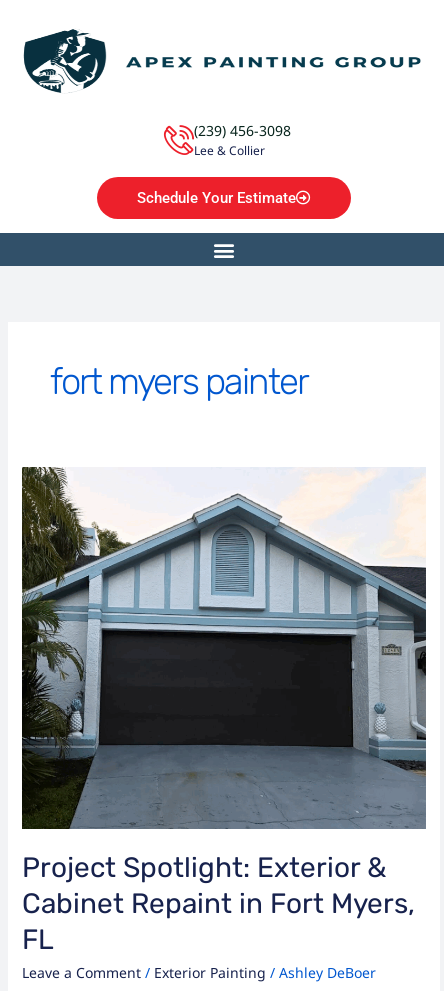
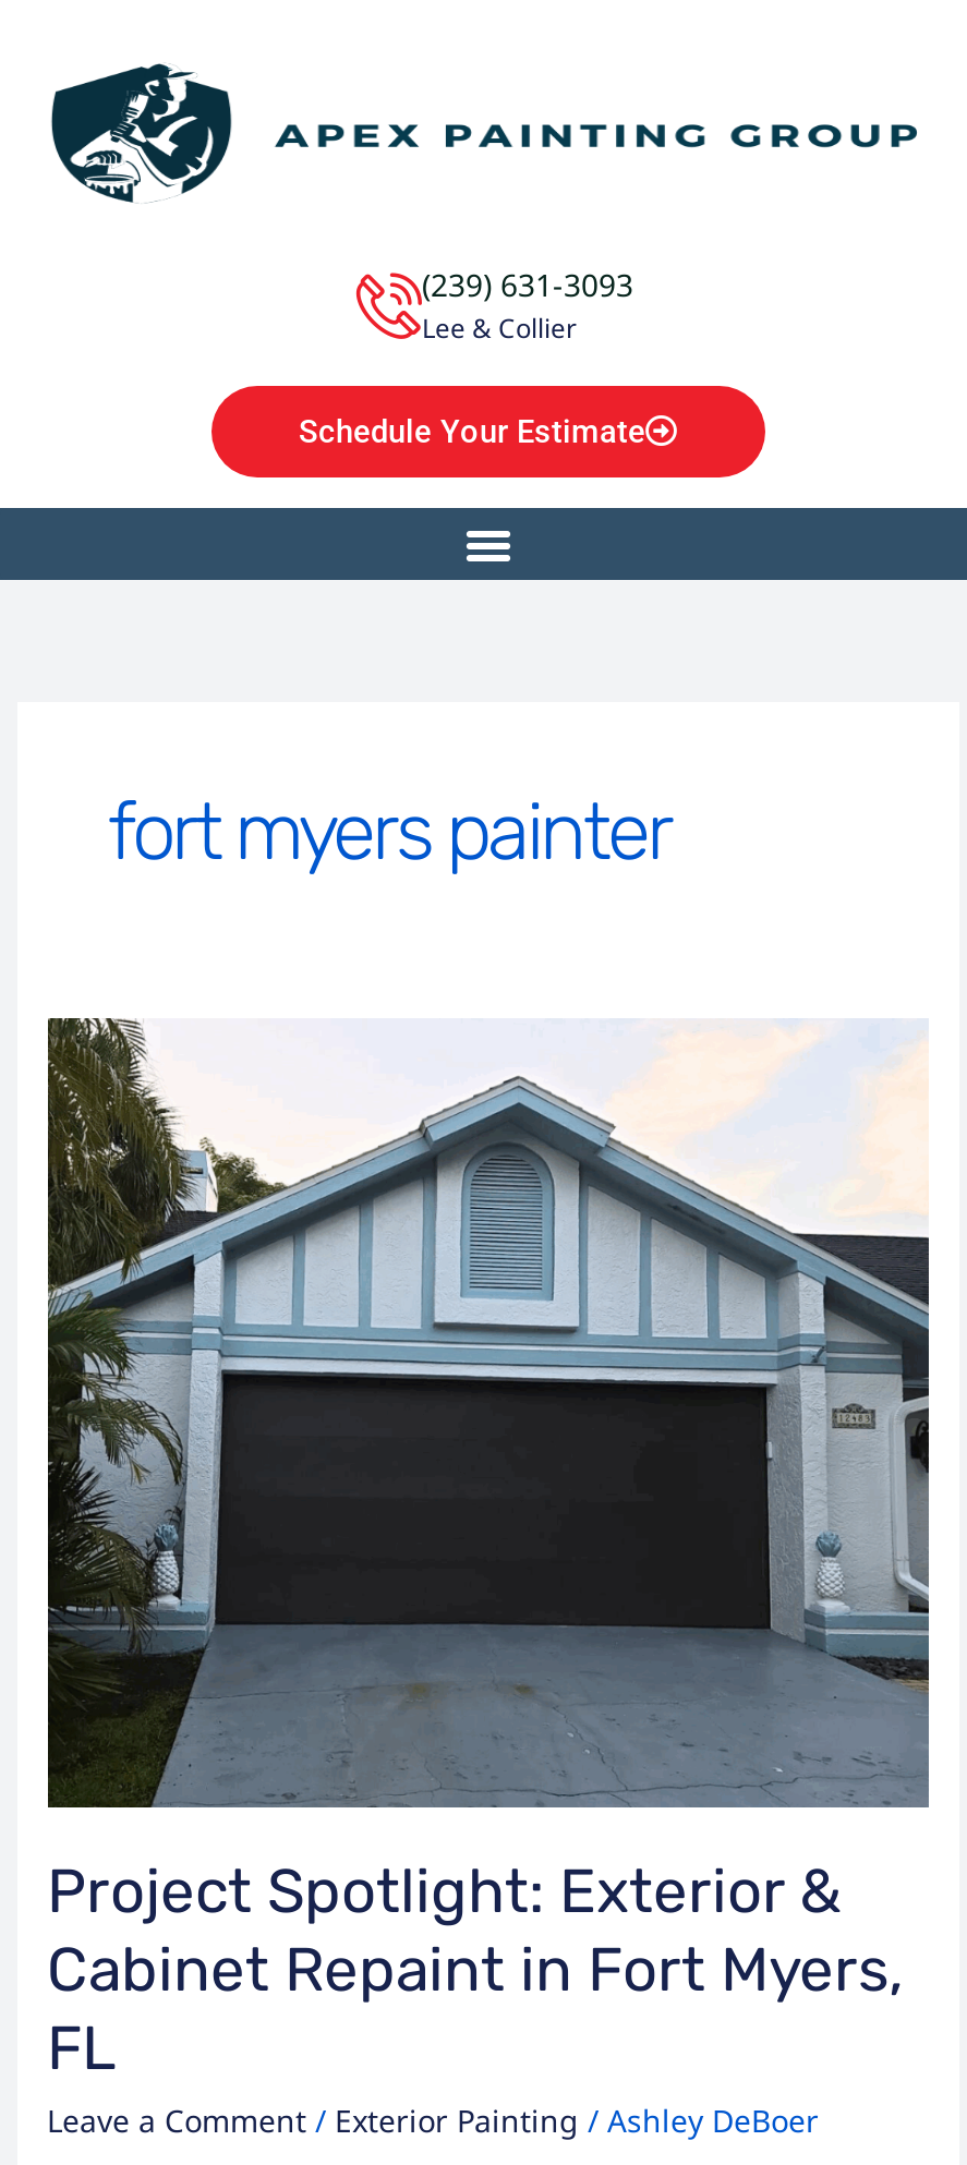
[193,121,290,140] (239) 456-3098 -> [422,264,633,305] (239) 631-3093

